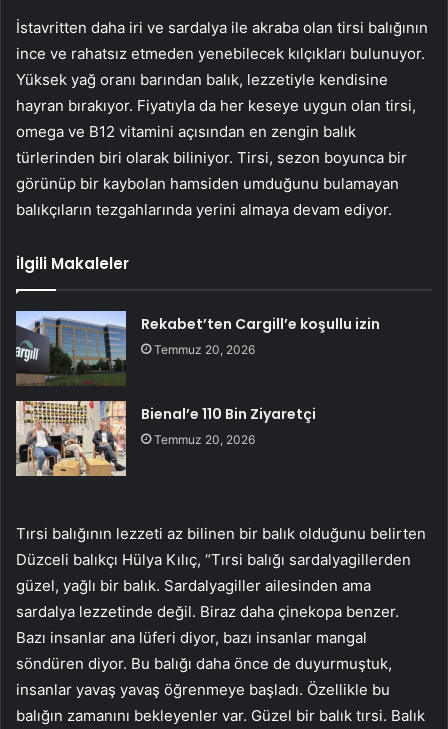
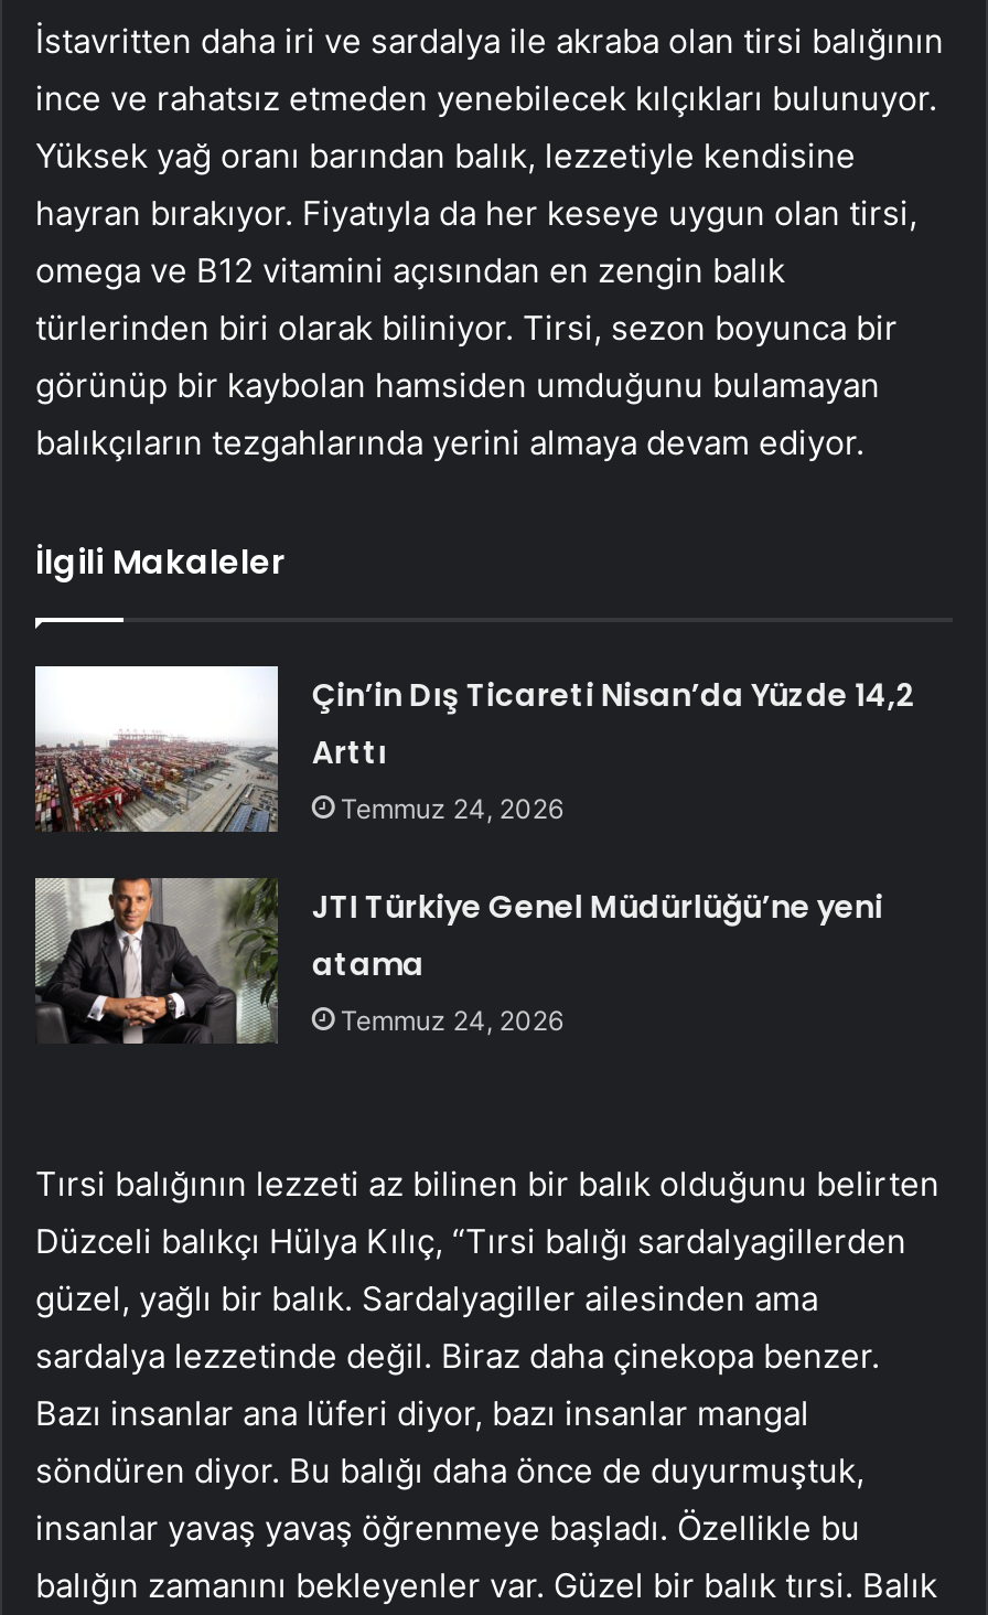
[16,310,380,386] [image] | Rekabet’ten Cargill’e koşullu izin | Temmuz 20, 2026 -> [33,666,916,834] [image] | Çin’in Dış Ticareti Nisan’da Yüzde 14,2 | Arttı | Temmuz 24, 2026
[15,400,316,477] [image] | Bienal’e 110 Bin Ziyaretçi | Temmuz 20, 2026 -> [35,876,883,1046] [image] | JTI Türkiye Genel Müdürlüğü’ne yeni | atama | Temmuz 24, 2026

